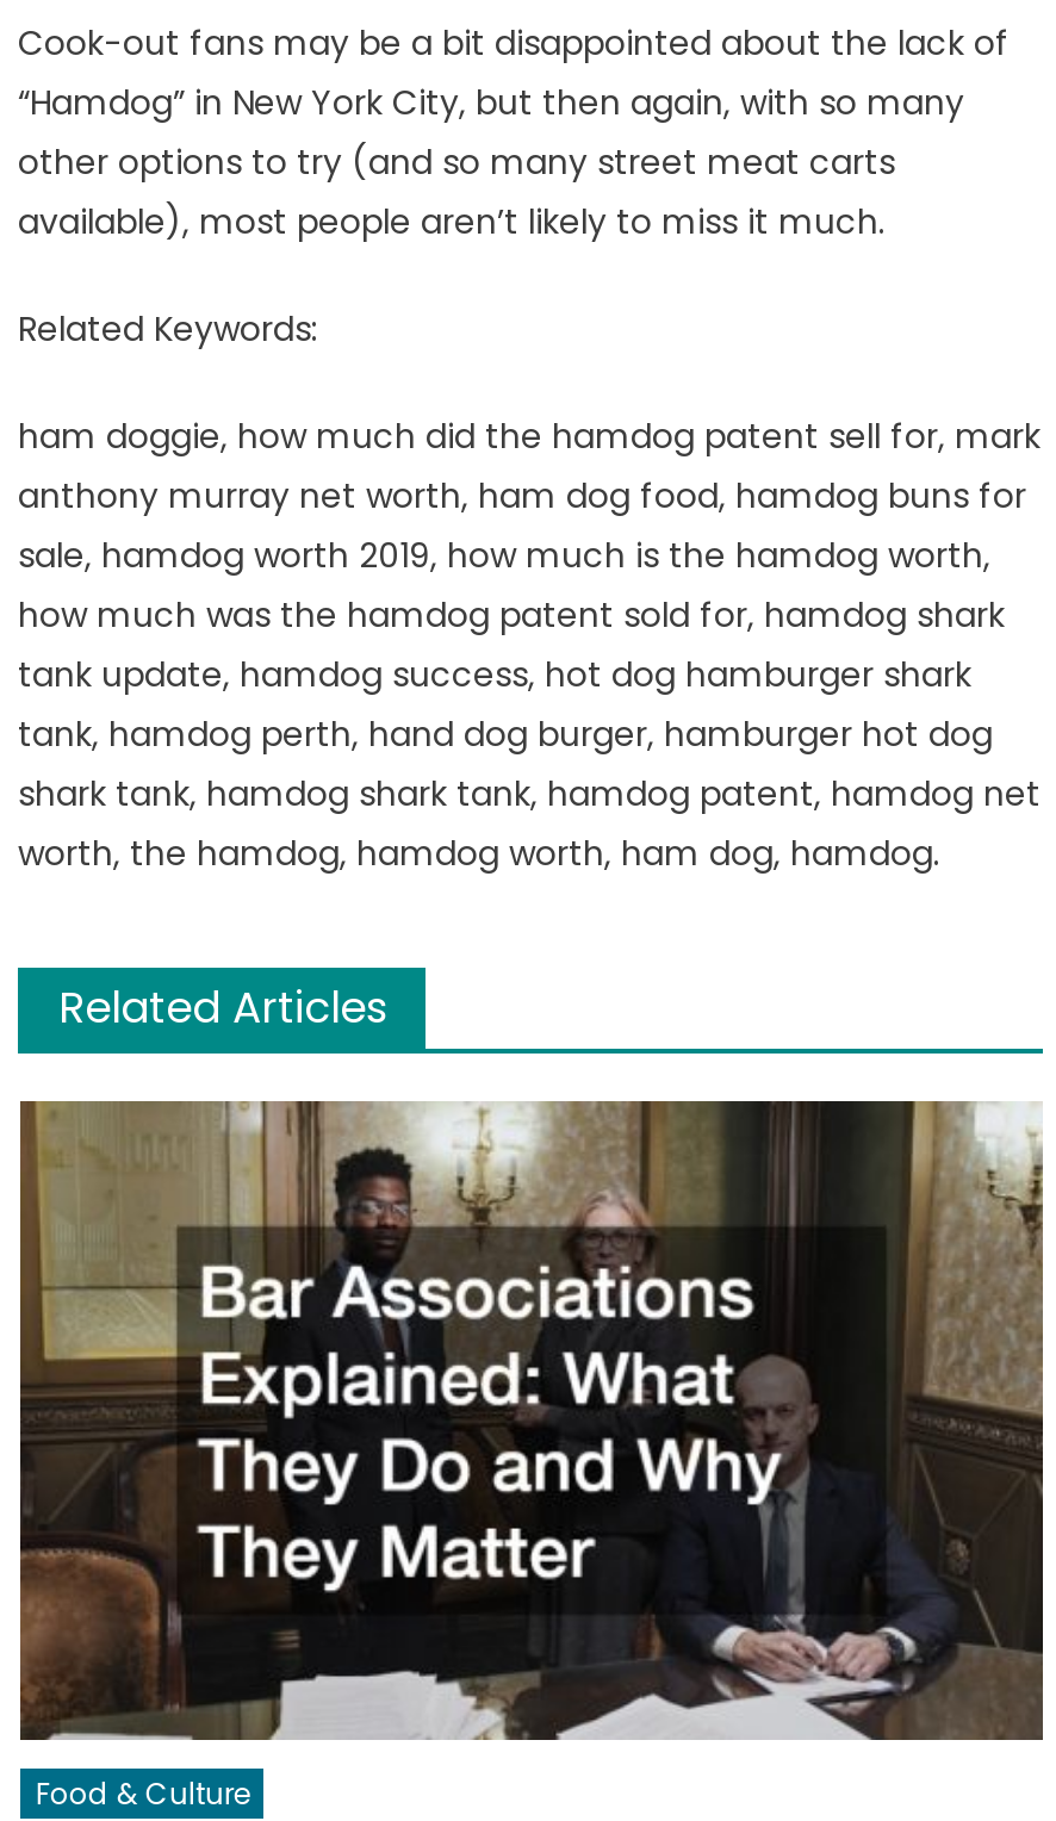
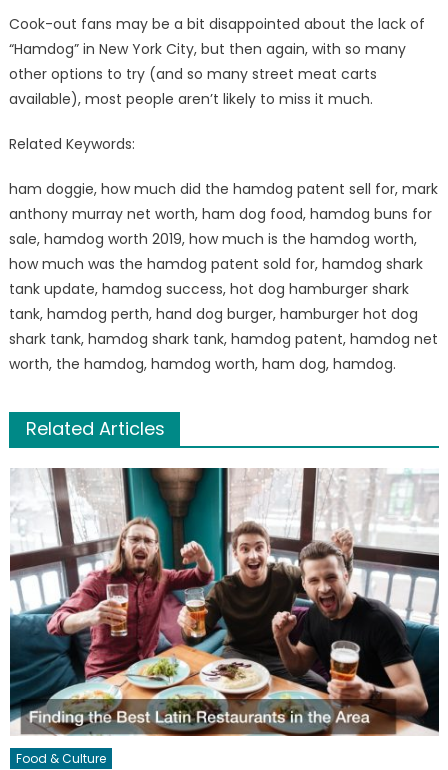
[18,1099,1045,1742] [image] -> [9,467,439,737] [image]

